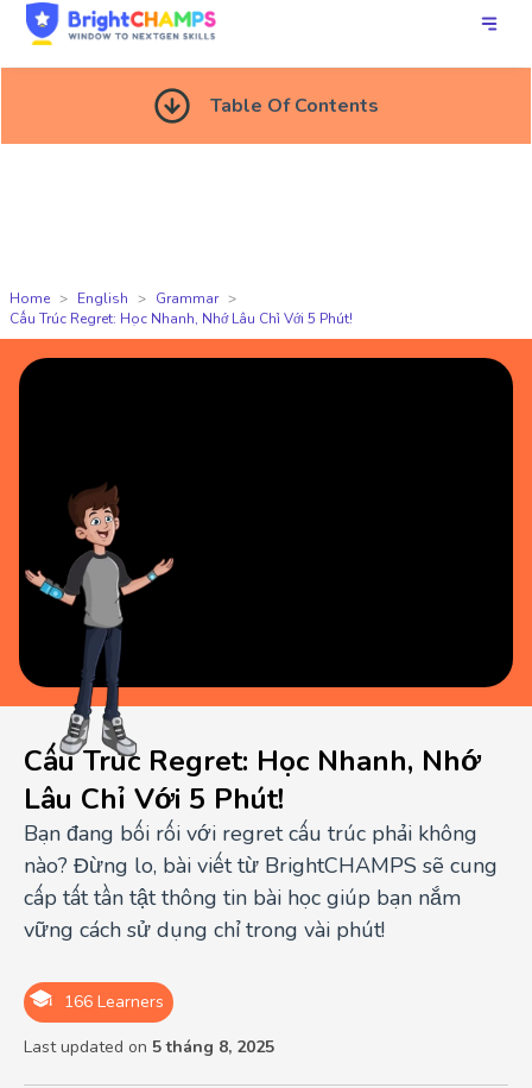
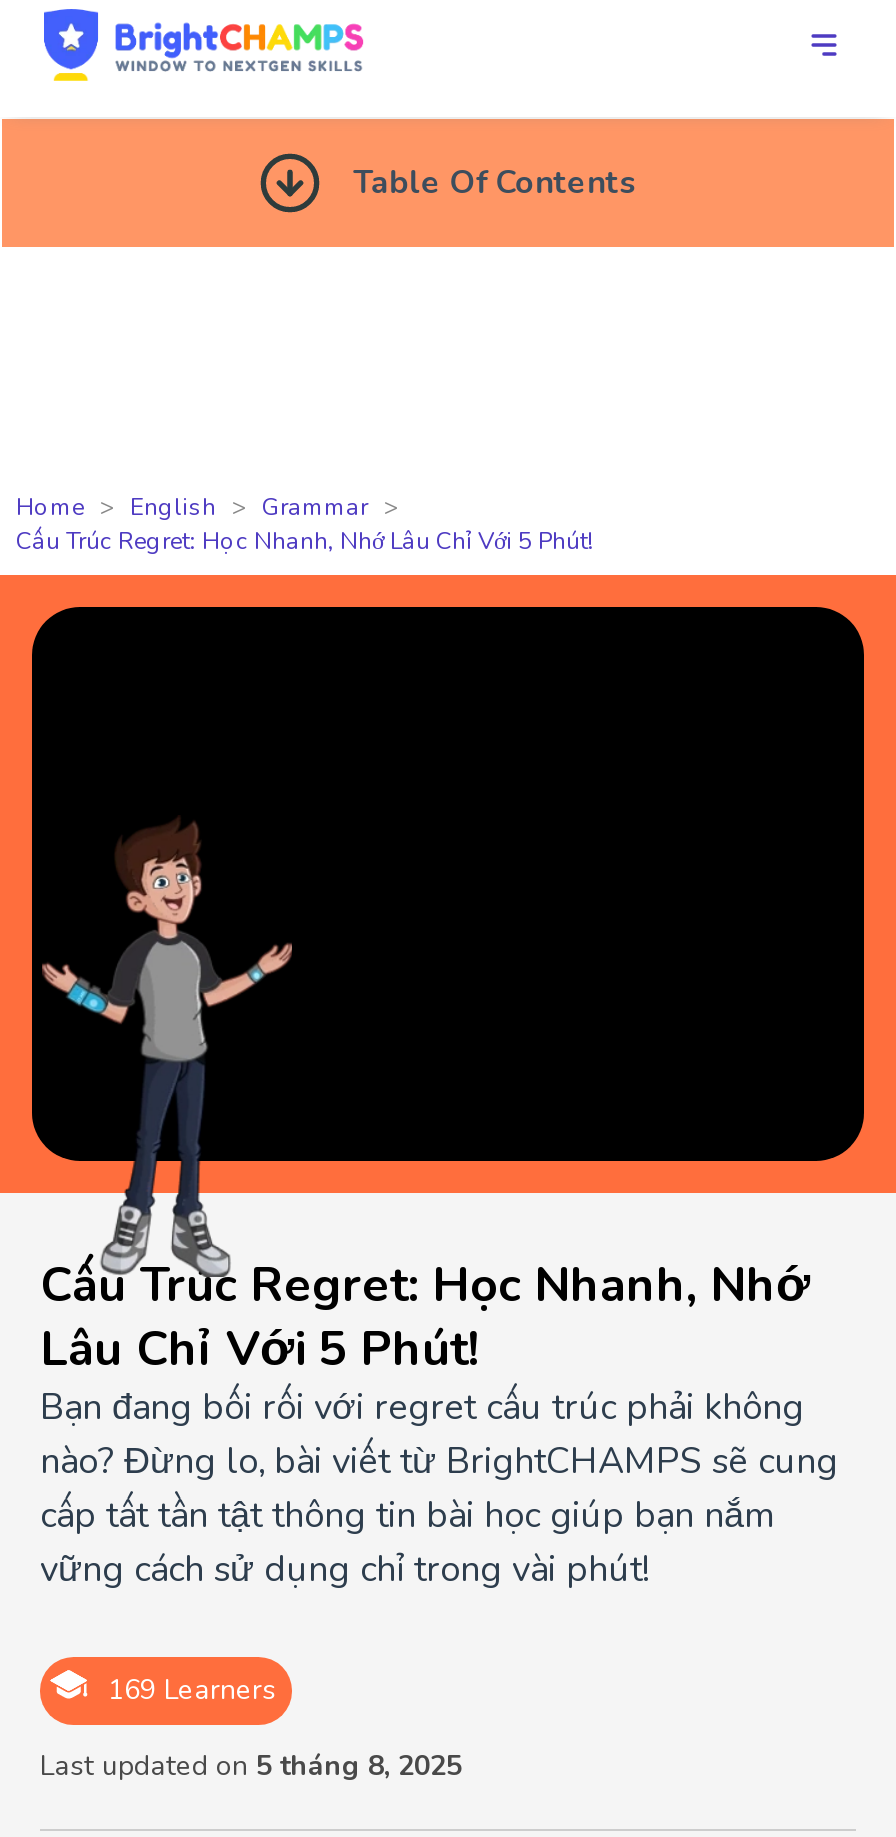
[64,991,164,1013] 166 Learners -> [108,1672,276,1710] 169 Learners

